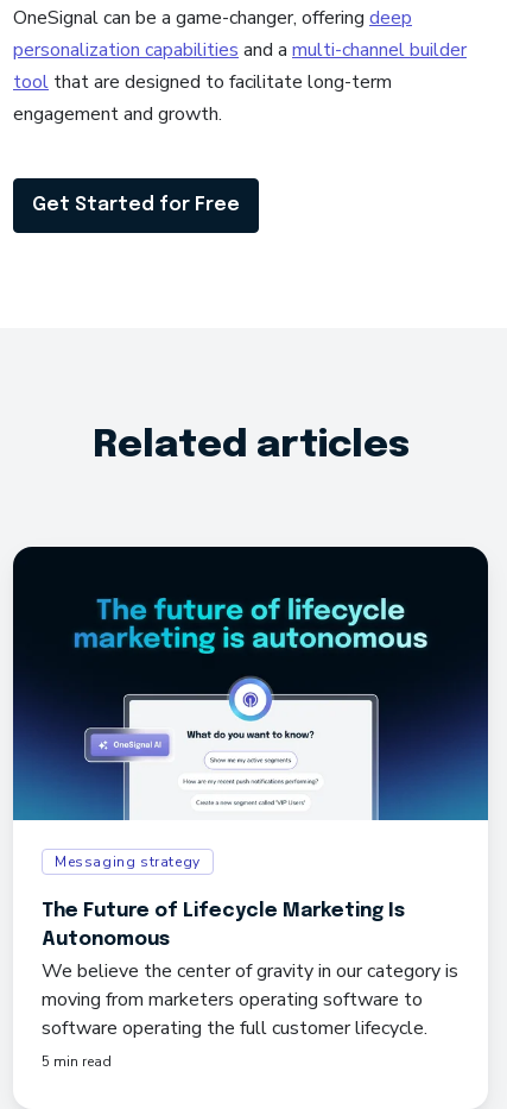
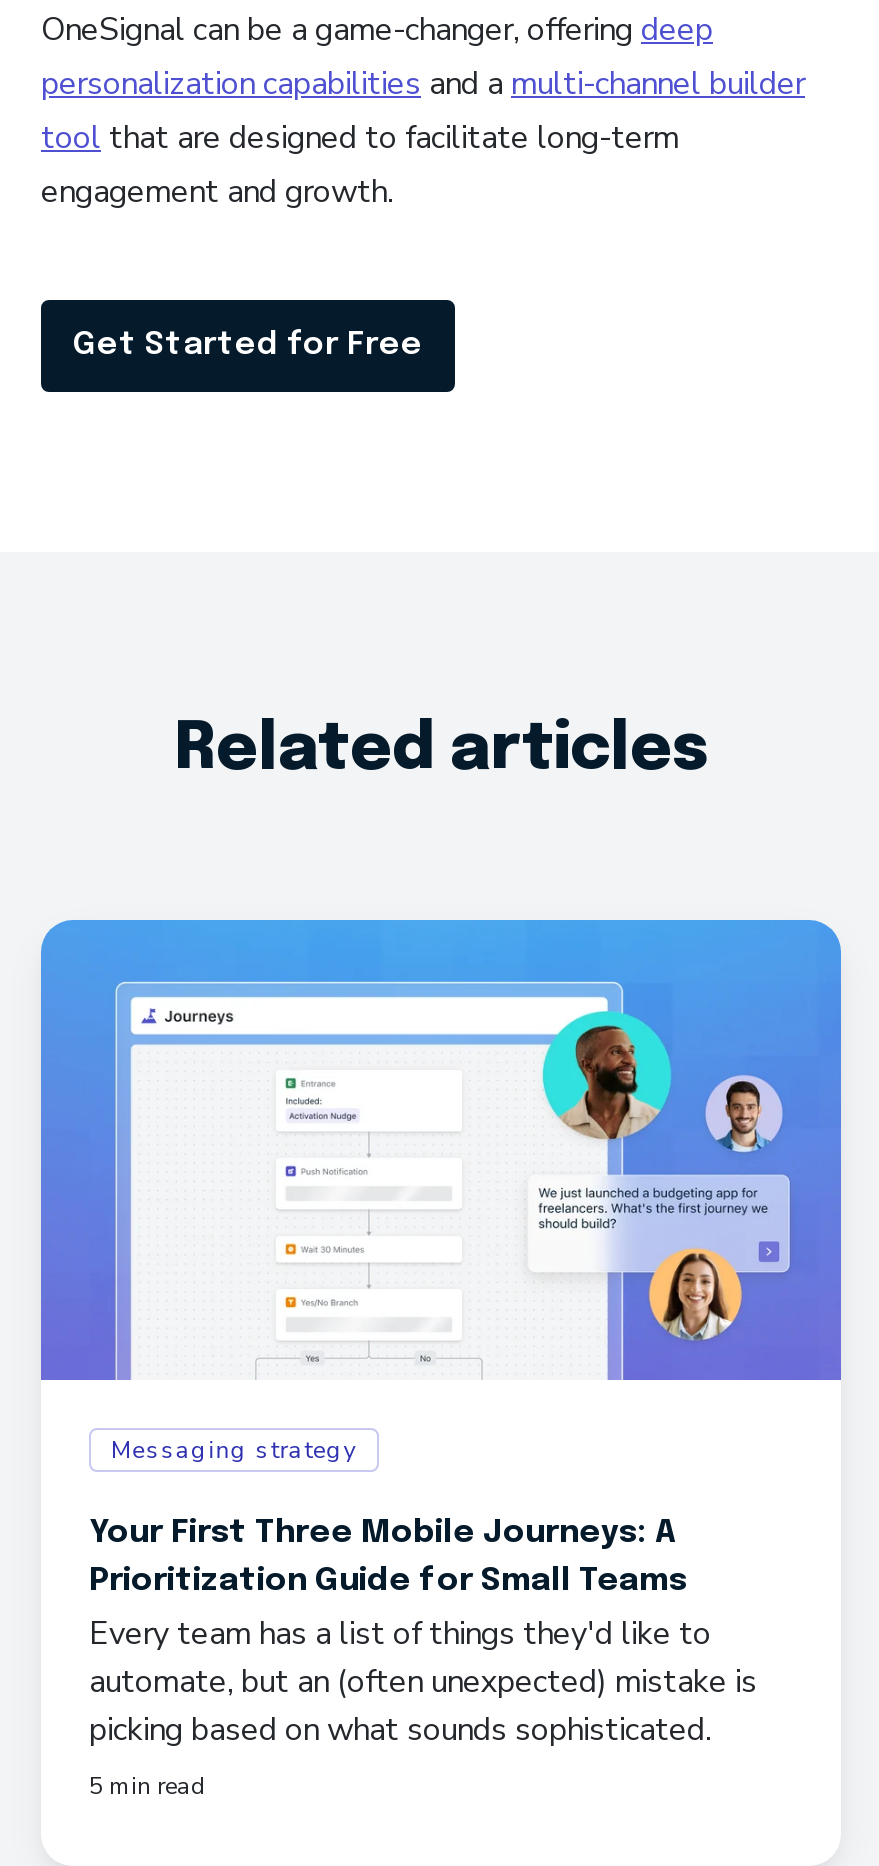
[12,546,489,821] [image] -> [39,918,843,1382] [image]
[42,901,458,1041] The Future of Lifecycle Marketing Is | Autonomous | We believe the center of gravity in our category is | moving from marketers operating software to | software operating the full customer lifecycle. -> [89,1515,757,1751] Your First Three Mobile Journeys: A | Prioritization Guide for Small Teams | Every team has a list of things they'd like to | automate, but an (often unexpected) mistake is | picking based on what sounds sophisticated.

